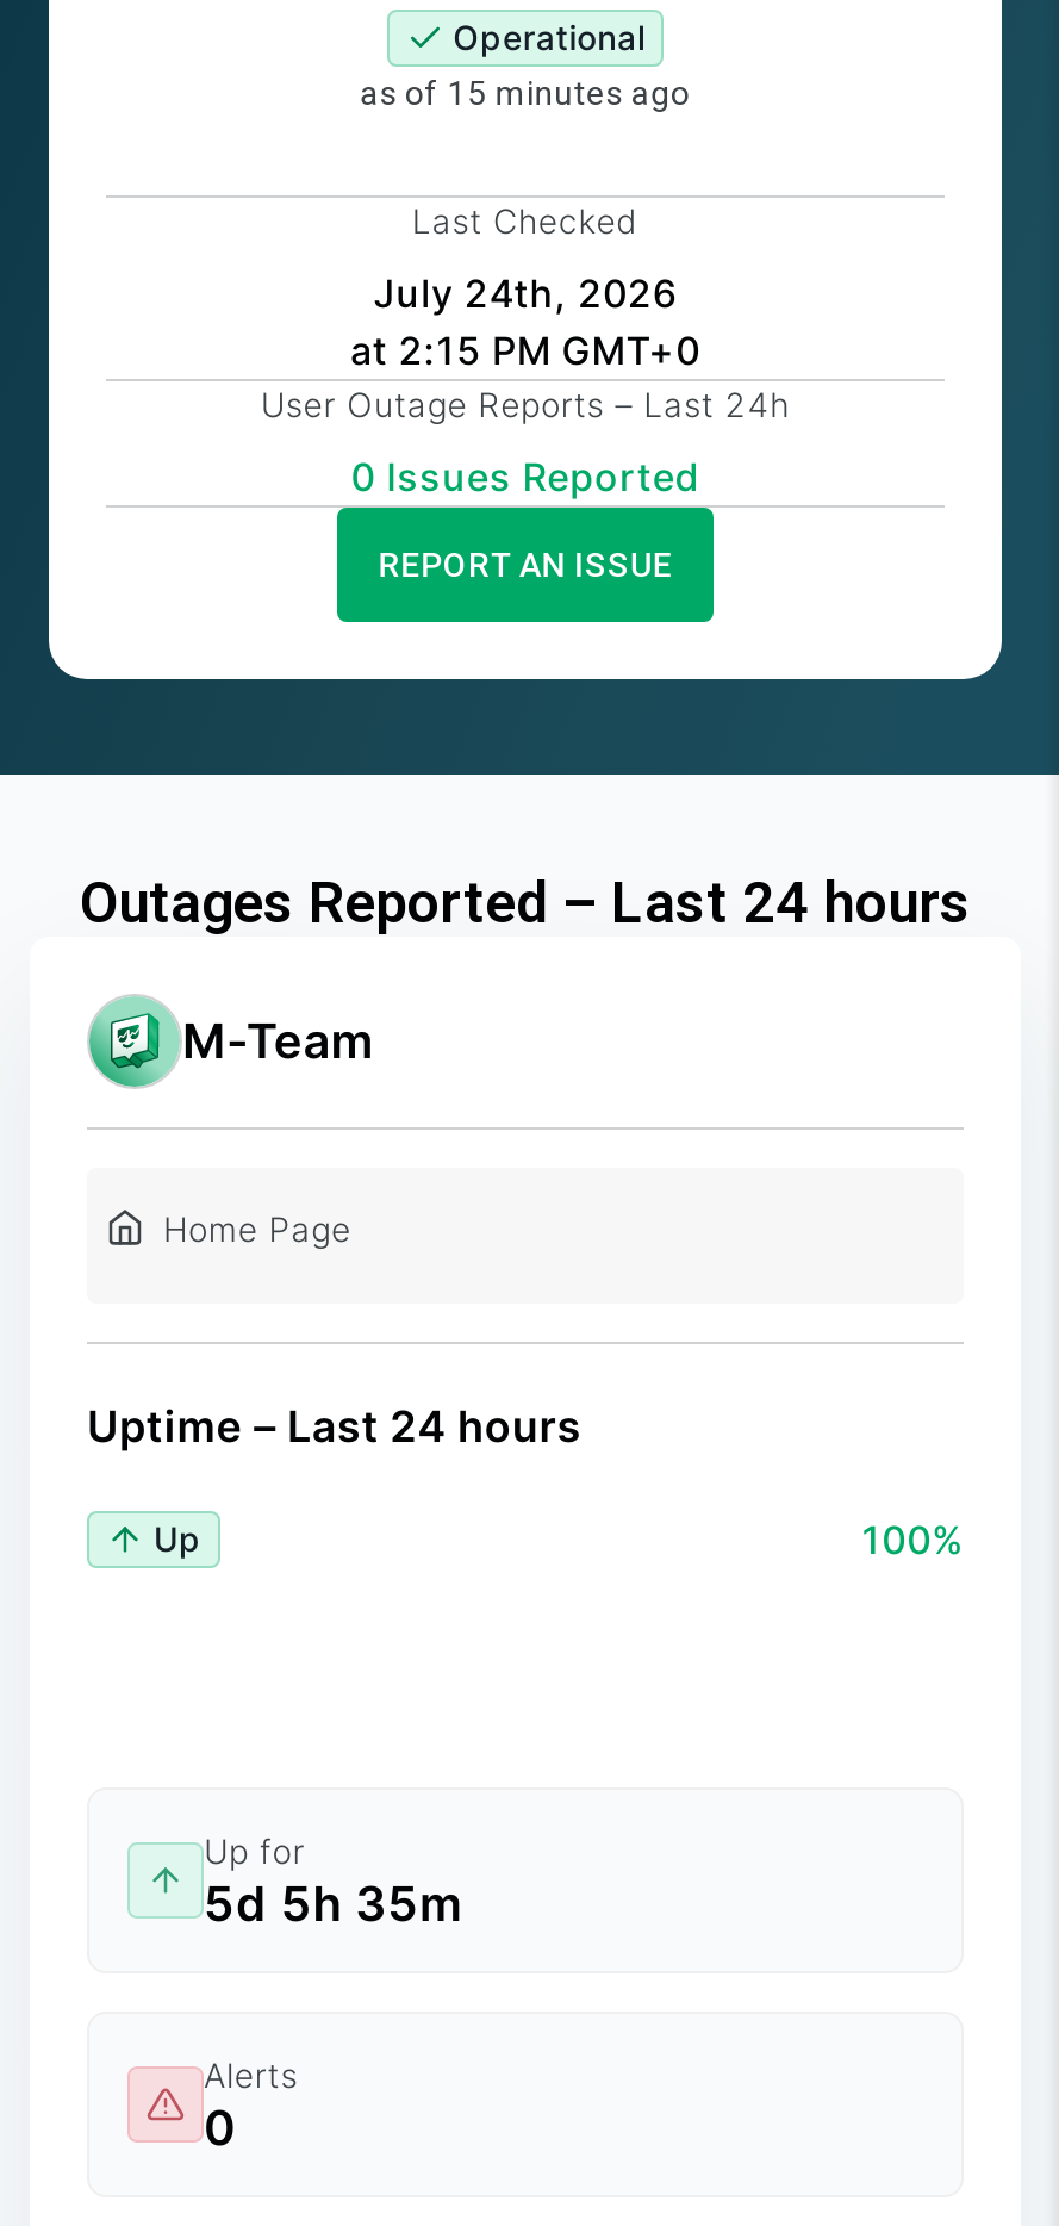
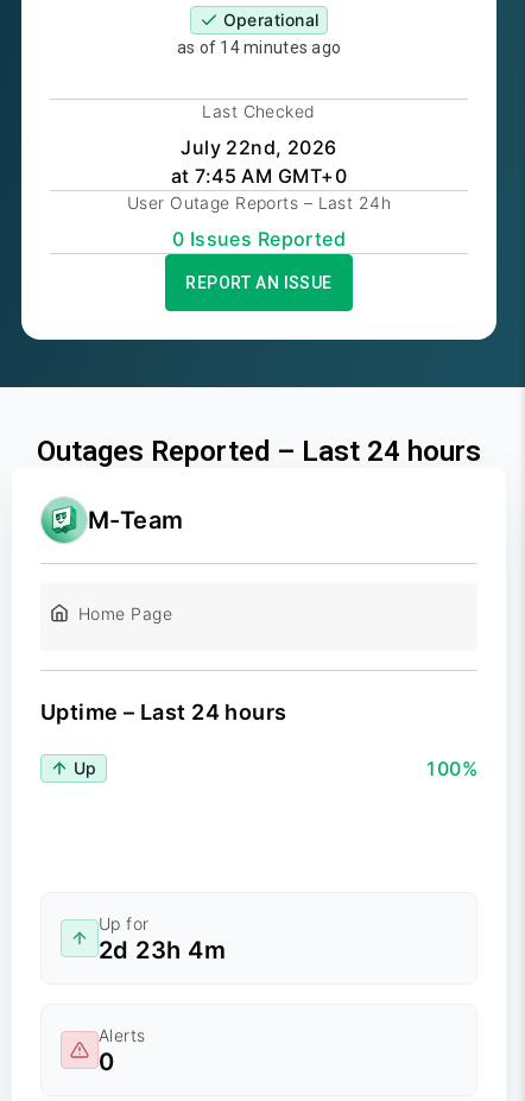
[360,74,690,112] as of 15 minutes ago -> [177,38,341,57] as of 14 minutes ago
[373,269,677,317] July 24th, 2026 -> [181,135,337,159] July 22nd, 2026
[350,327,700,374] at 2:15 PM GMT+0 -> [171,164,347,188] at 7:45 AM GMT+0
[204,1876,463,1933] 5d 5h 35m -> [99,936,226,964] 2d 23h 4m

